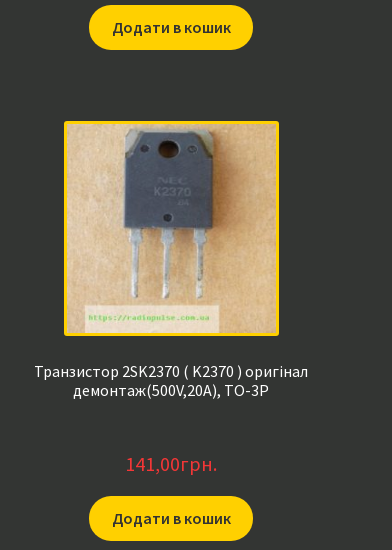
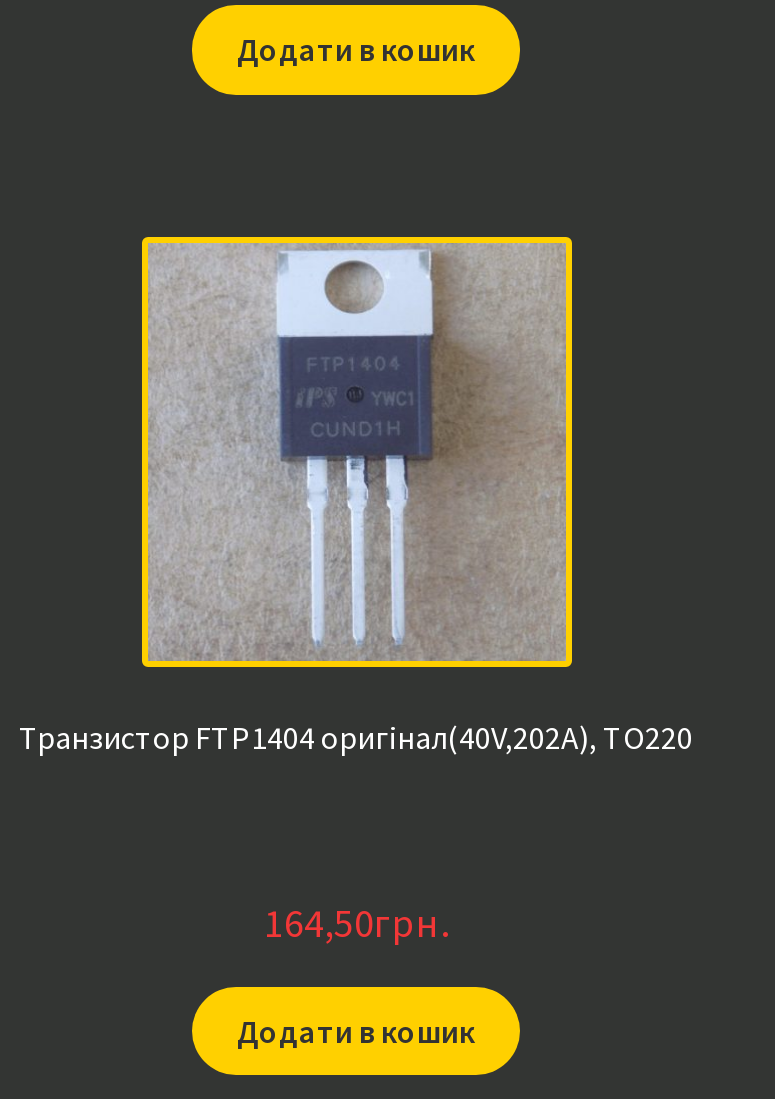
[34,124,308,400] [image] | Транзистор 2SK2370 ( K2370 ) оригінал | демонтаж(500V,20A), TO-3P -> [19,243,693,757] [image] | Транзистор FTP1404 оригінал(40V,202A), TO220
[125,451,217,476] 141,00грн. -> [264,896,448,946] 164,50грн.

